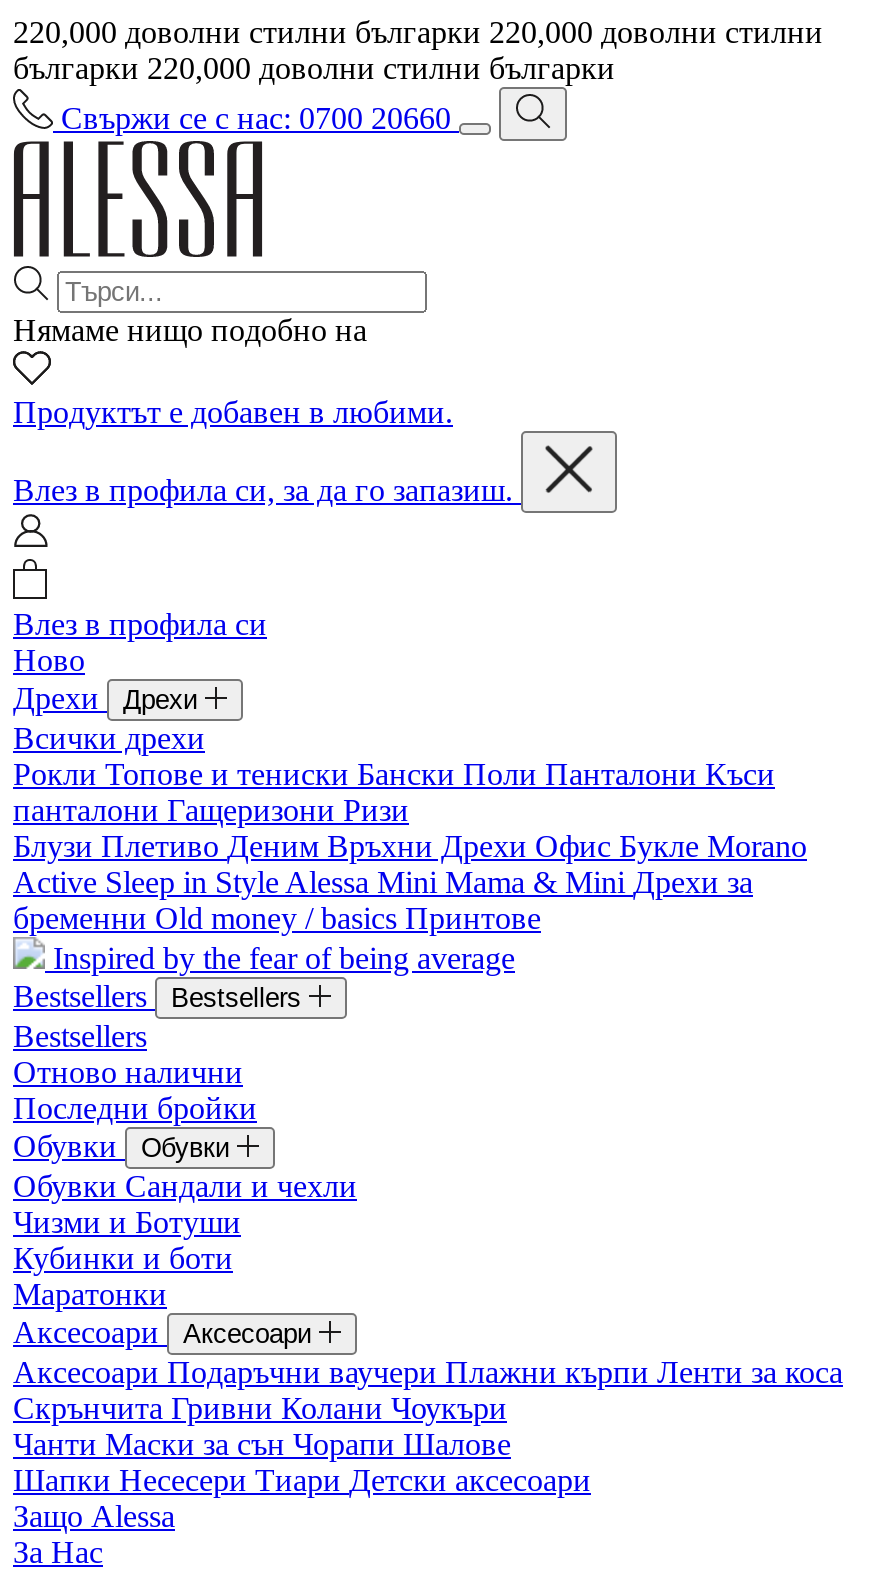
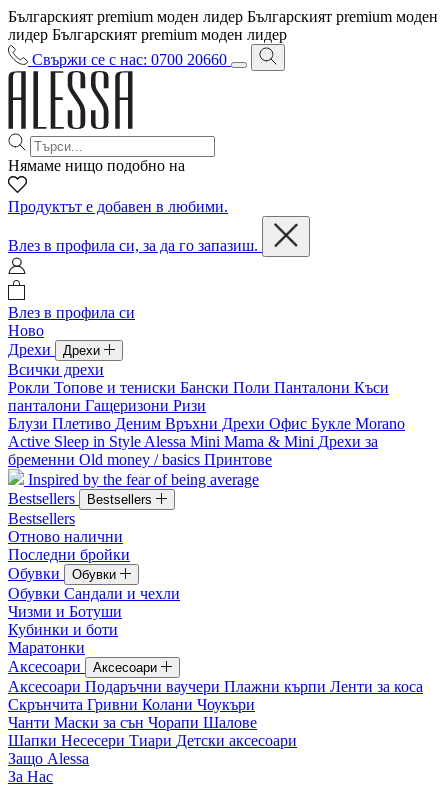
[13,15,823,85] 220,000 доволни стилни българки 220,000 доволни стилни | българки 220,000 доволни стилни българки -> [8,8,438,43] Българският premium моден лидер Българският premium моден | лидер Българският premium моден лидер

